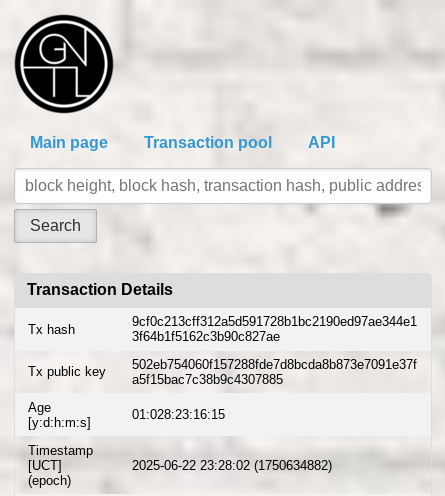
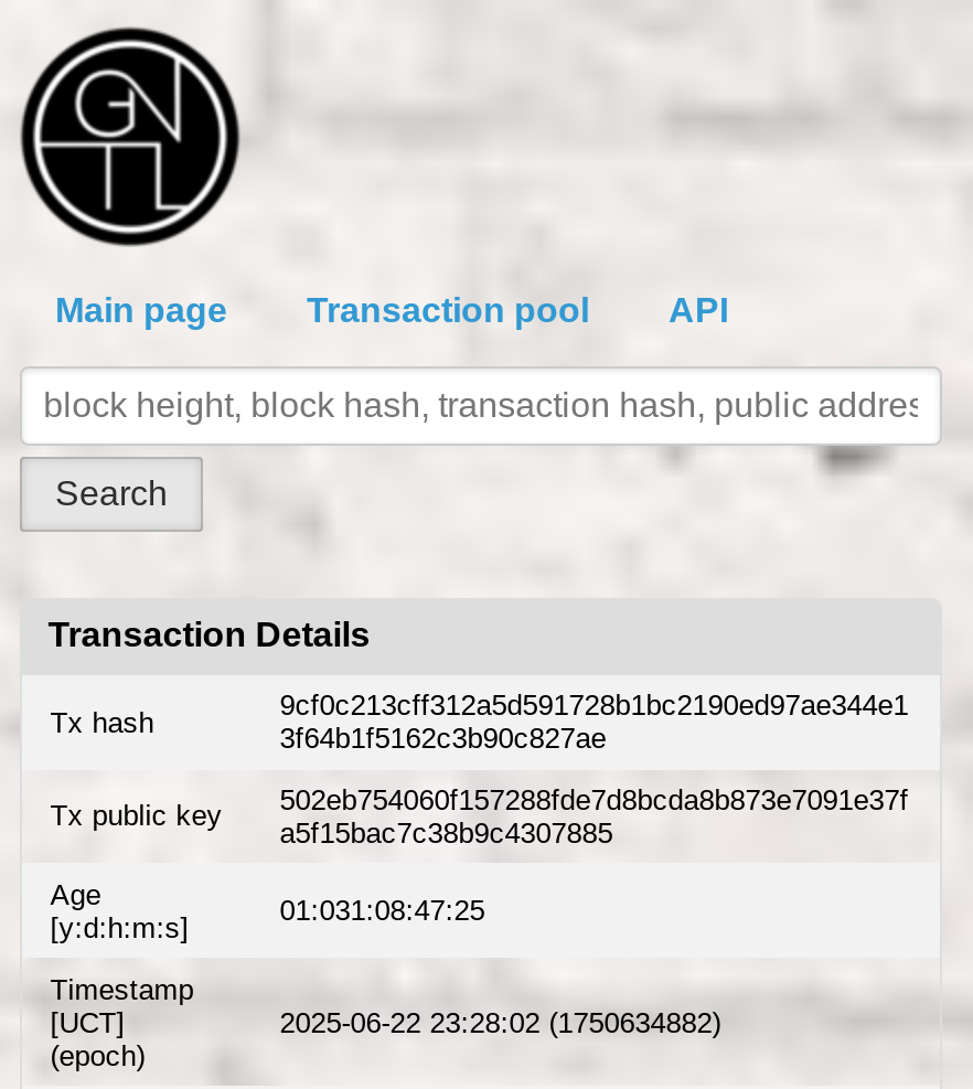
[132,407,225,422] 01:028:23:16:15 -> [280,894,485,927] 01:031:08:47:25

